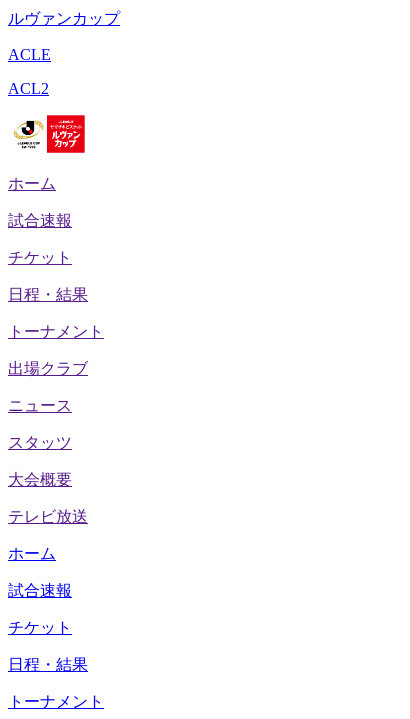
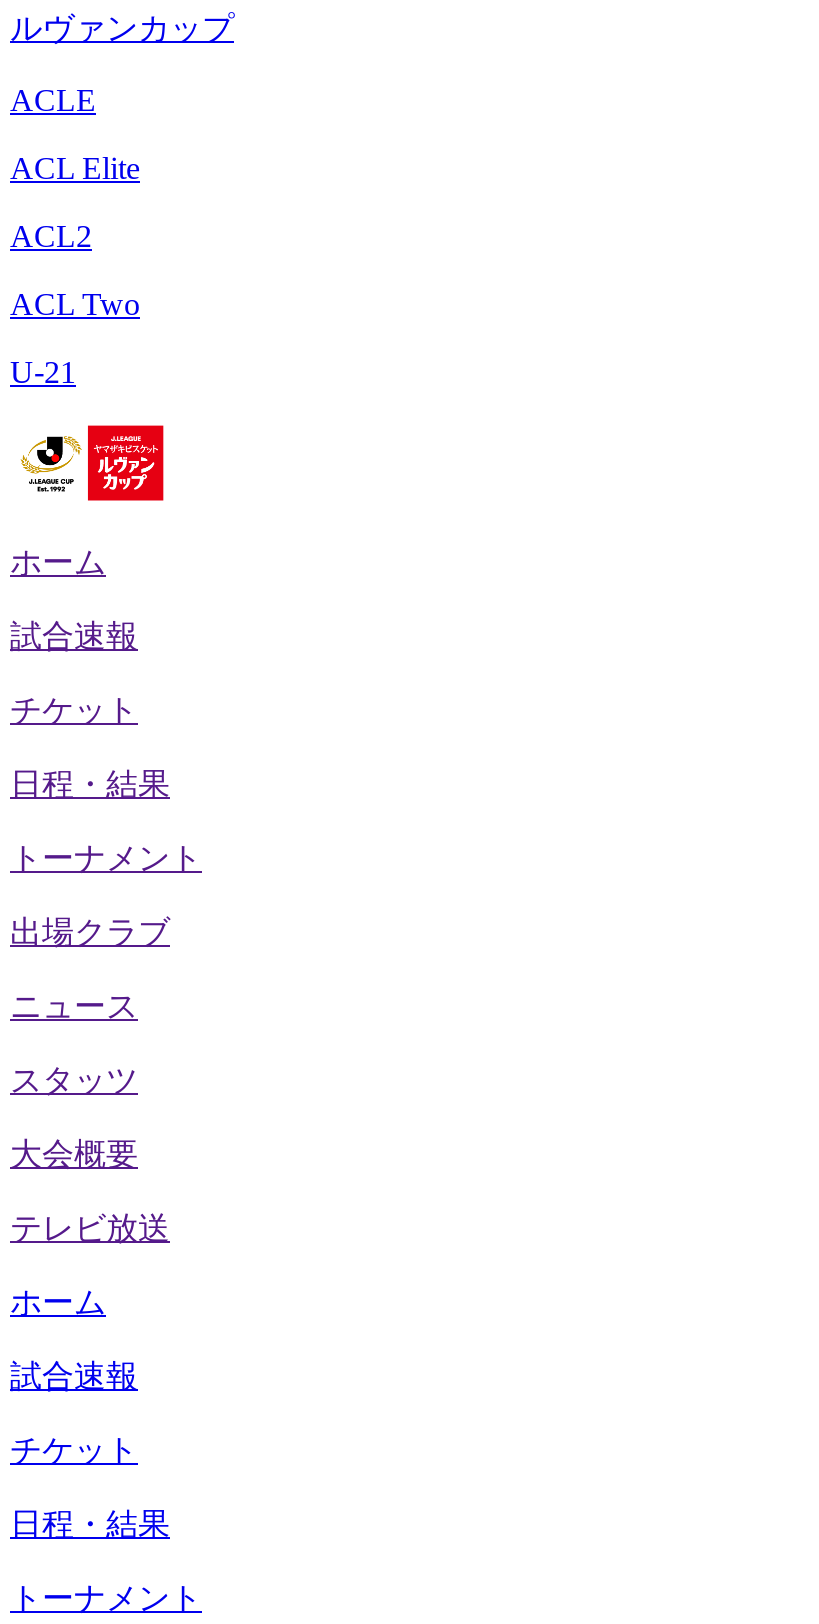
none -> [10,151,140,185] ACL Elite
none -> [10,287,140,389] ACL Two | U-21

